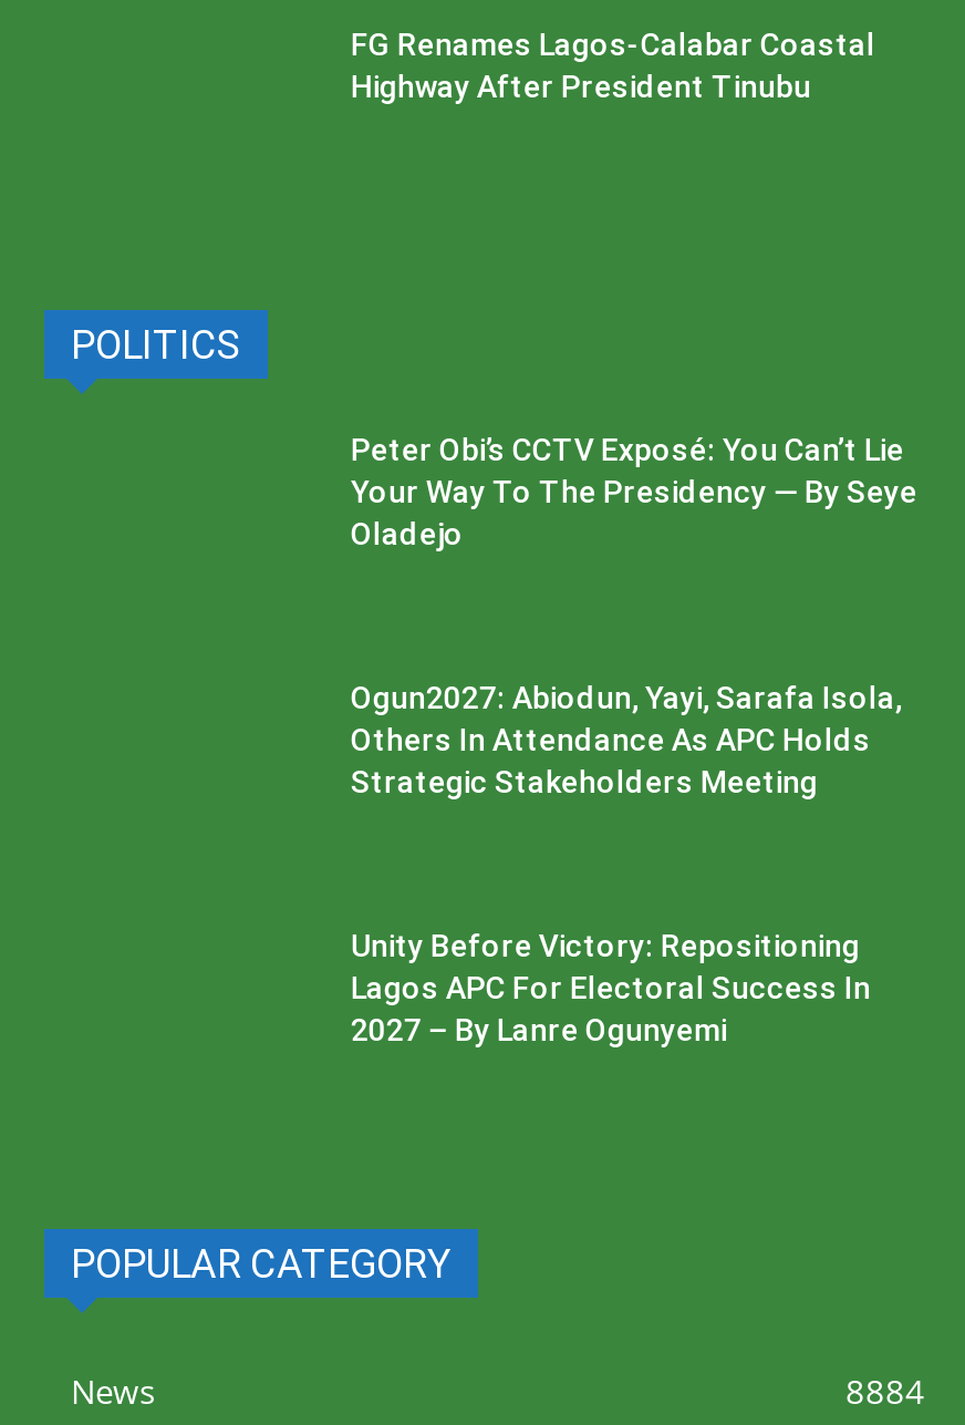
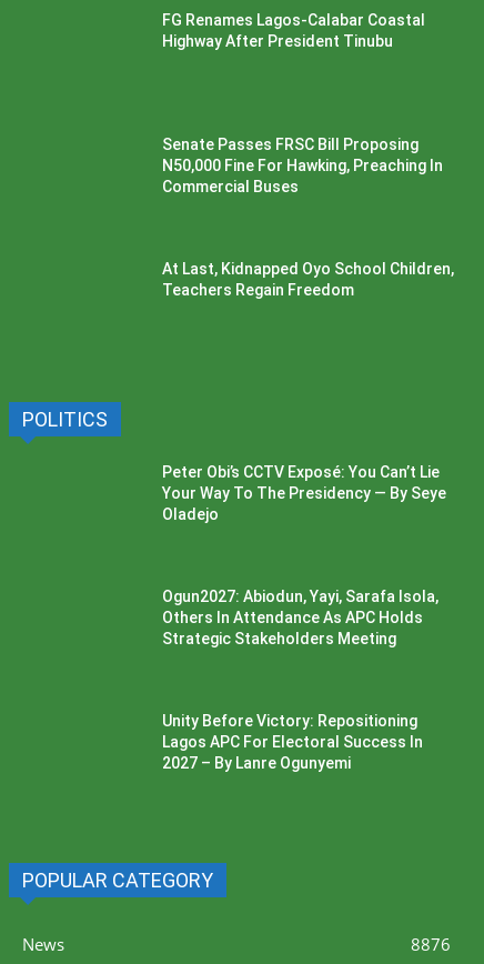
none -> [163,135,443,195] Senate Passes FRSC Bill Proposing | N50,000 Fine For Hawking, Preaching In | Commercial Buses
none -> [163,260,454,298] At Last, Kidnapped Oyo School Children, | Teachers Regain Freedom
[845,1370,925,1414] 8884 -> [411,933,451,955] 8876

